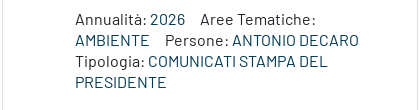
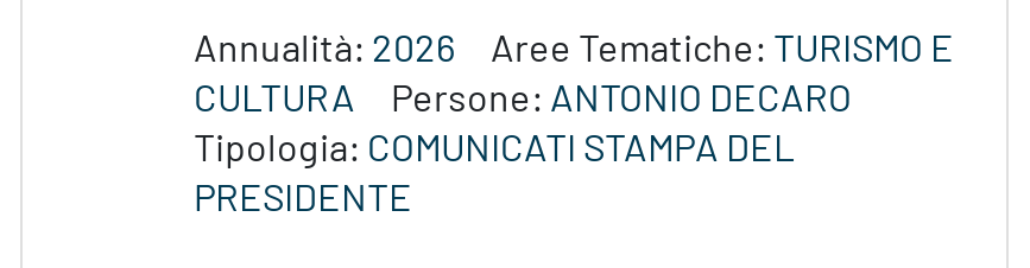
[75,12,316,49] Aree Tematiche: | AMBIENTE -> [194,32,954,119] Aree Tematiche: TURISMO E | CULTURA

